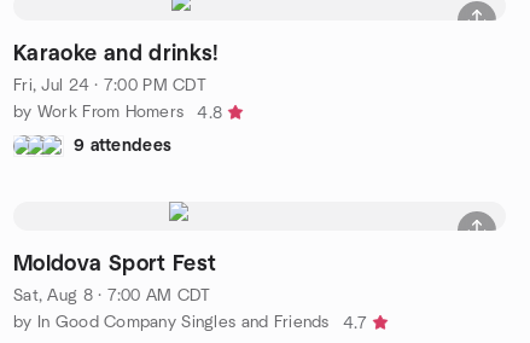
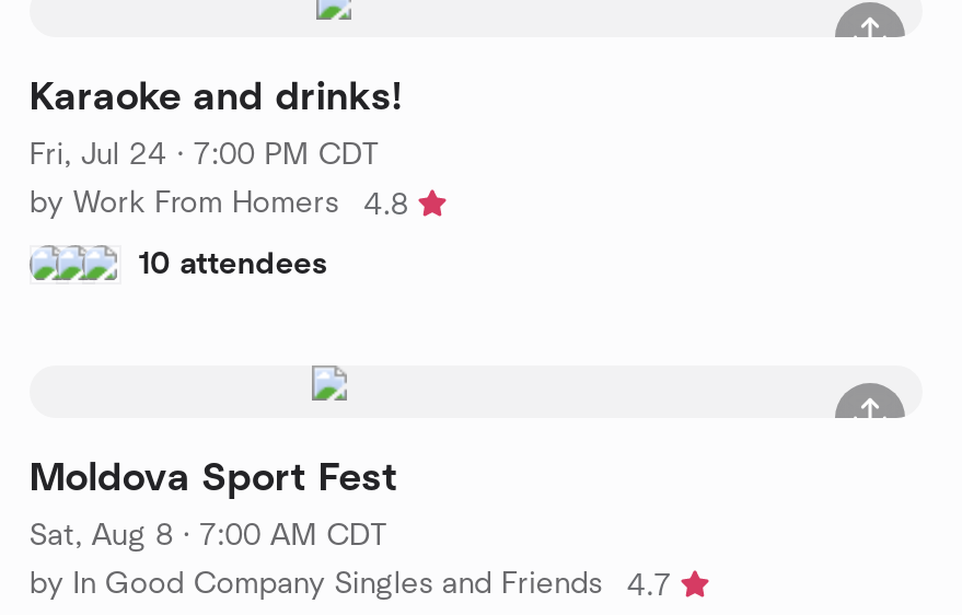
[74,137,172,154] 9 attendees -> [139,248,328,279] 10 attendees

